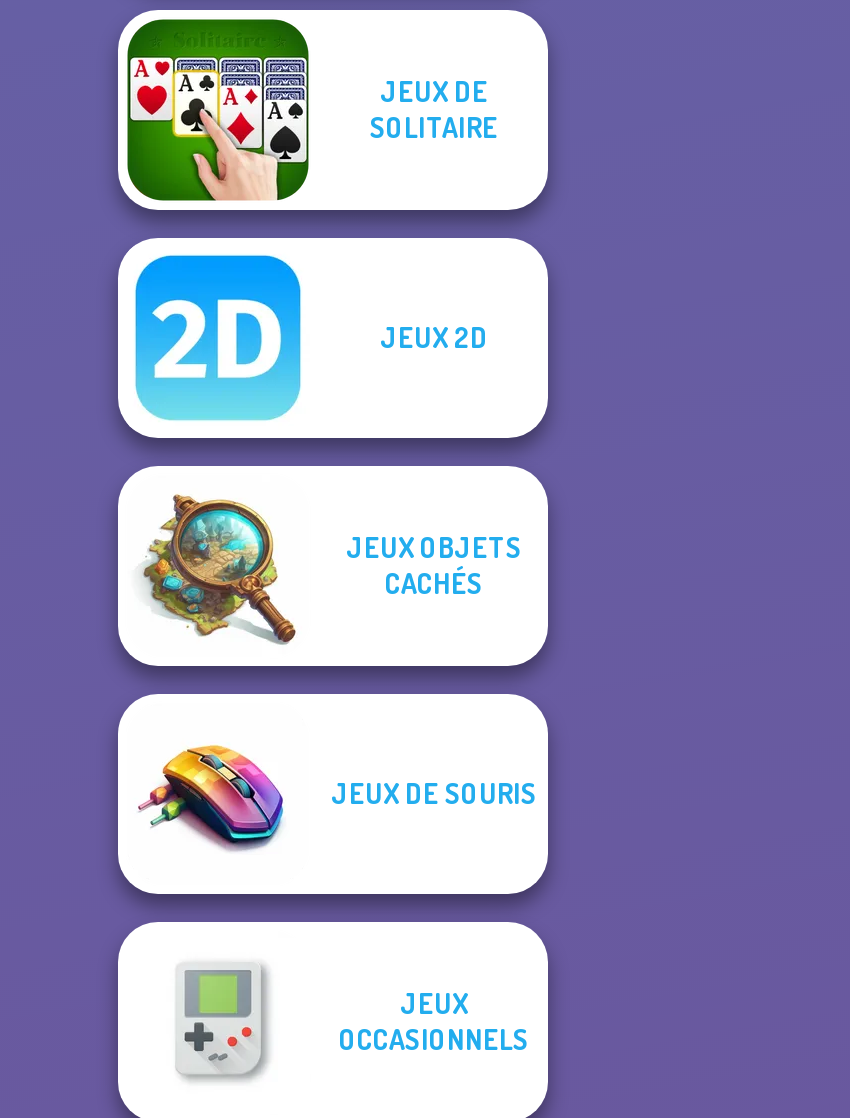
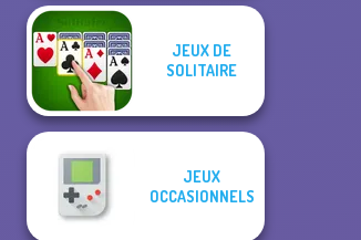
[134,252,530,446] [image] | JEUX 2D -> none
[116,464,550,676] [image] | JEUX OBJETS | CACHÉS -> none
[126,716,537,872] [image] | JEUX DE SOURIS -> none

